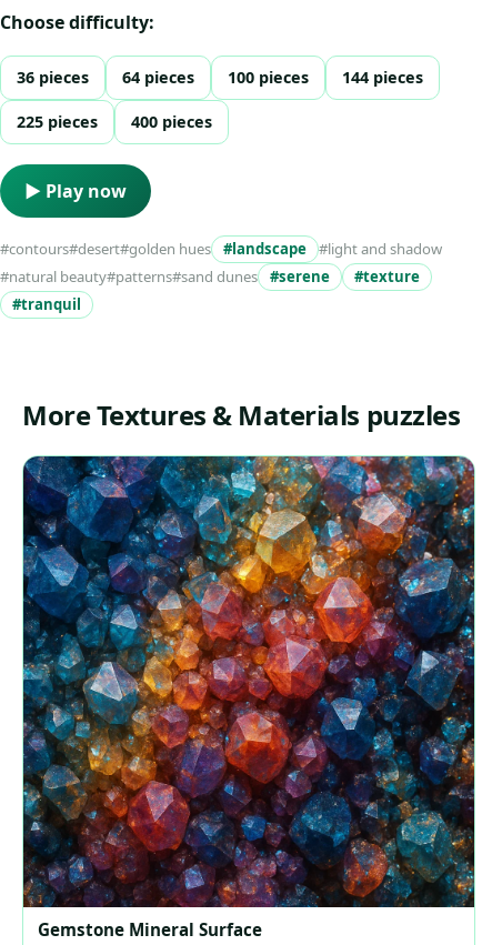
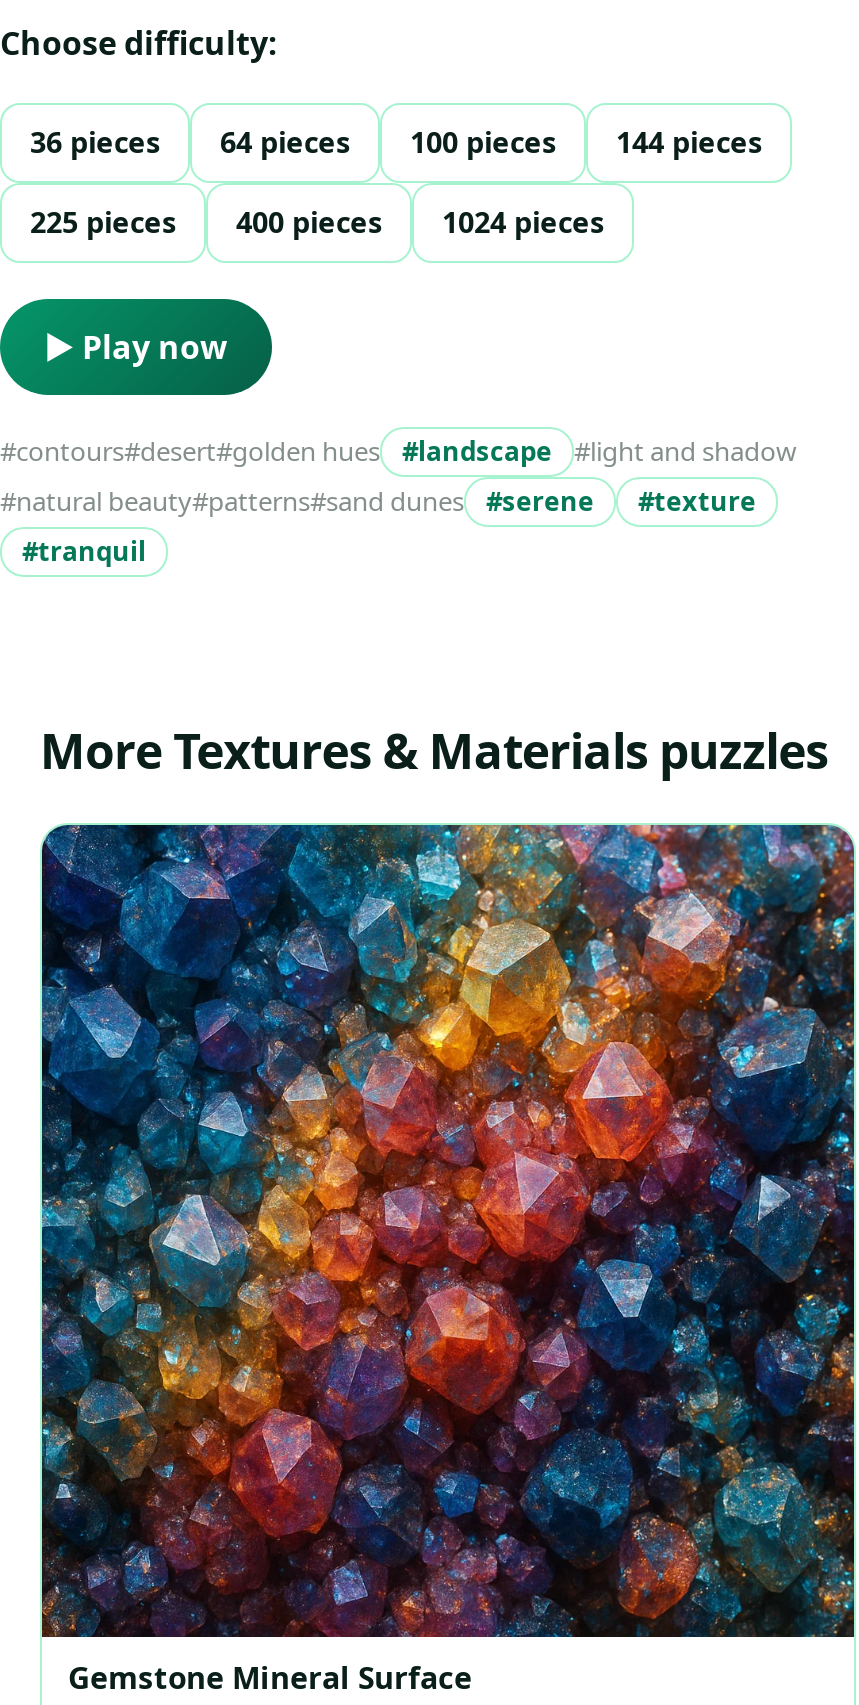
none -> [442,204,604,242] 1024 pieces

